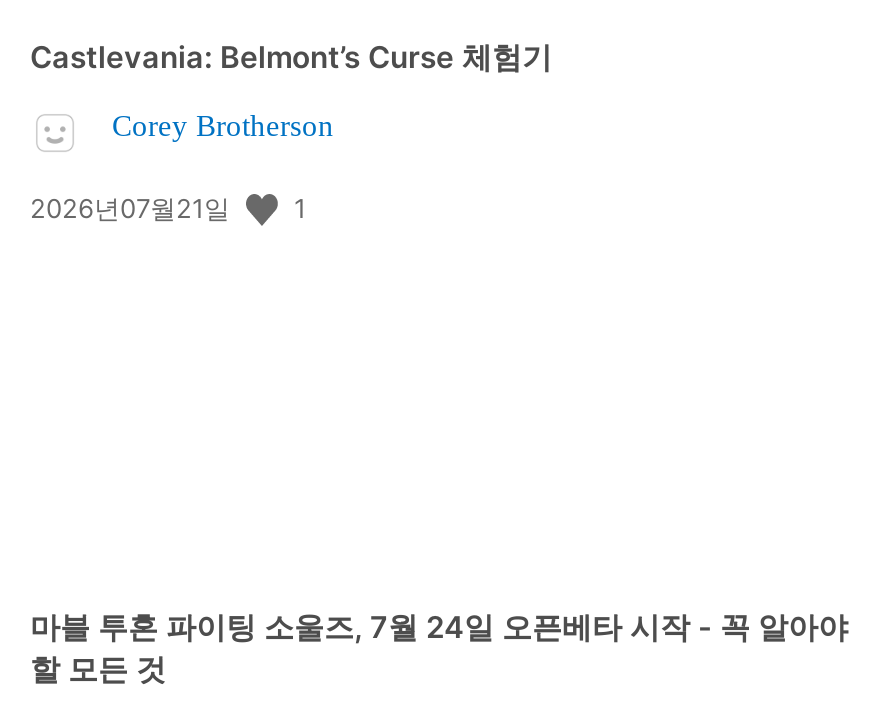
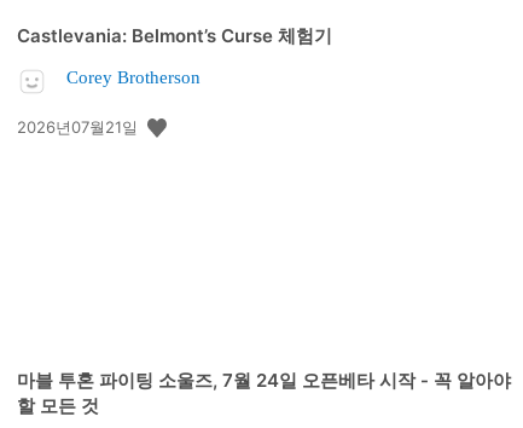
[294,192,306,224] 1 -> none

